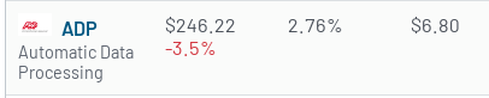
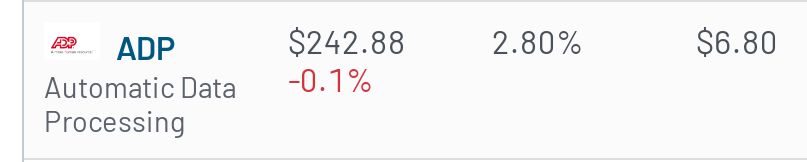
[165,13,236,36] $246.22 -> [288,22,406,60] $242.88
[288,13,343,36] 2.76% -> [492,22,584,60] 2.80%
[18,36,217,63] Automatic Data -3.5% -> [44,60,374,105] Automatic Data -0.1%

